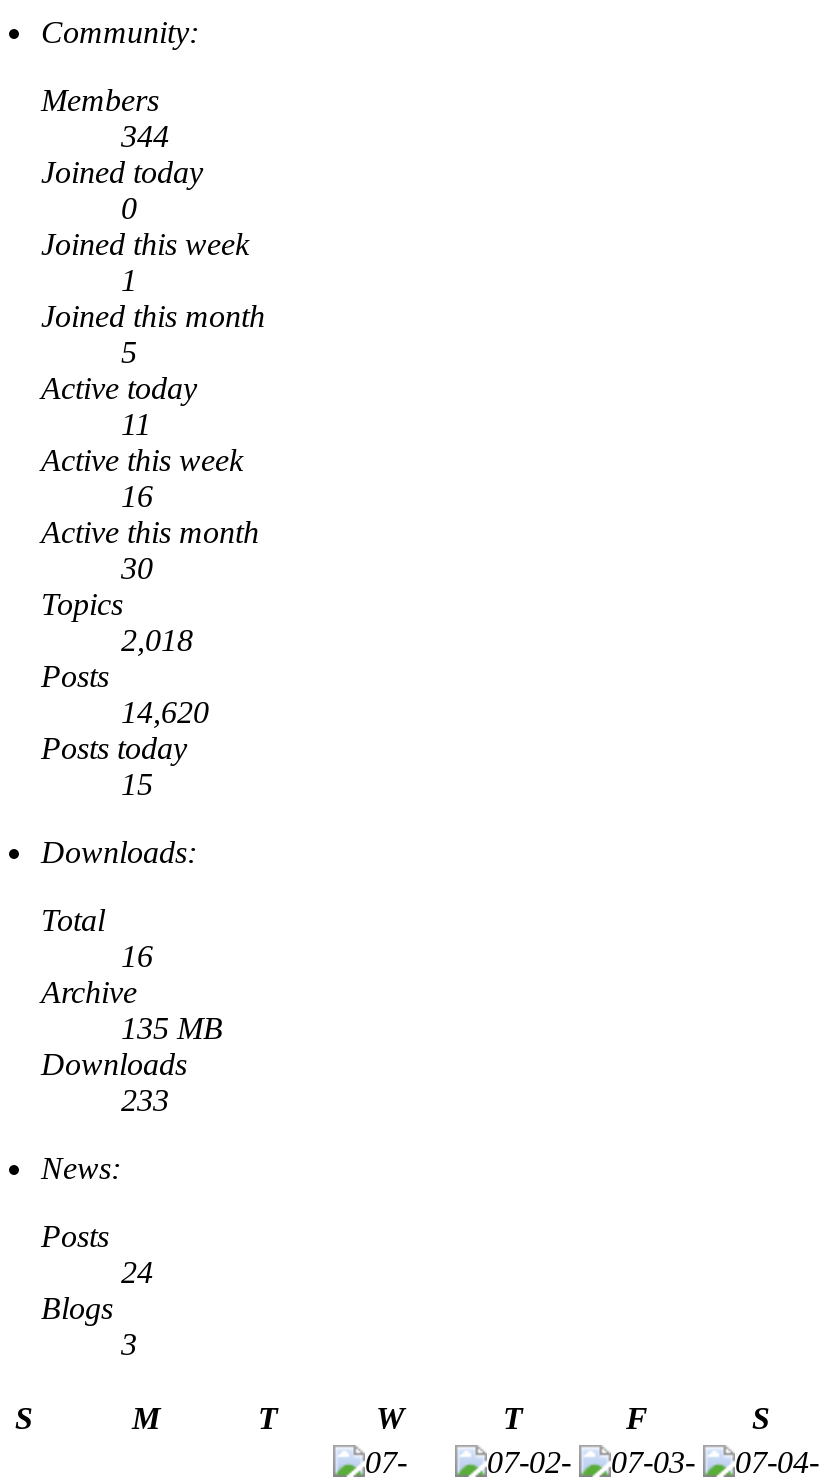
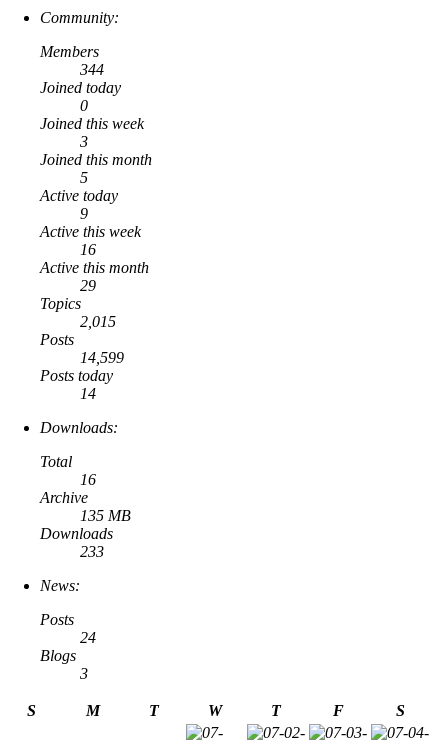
[121,264,137,298] 1 -> [80,133,88,150] 3
[121,408,151,442] 11 -> [80,205,88,222] 9
[121,552,153,586] 30 -> [80,277,96,294] 29
[121,624,193,658] 2,018 -> [80,313,116,330] 2,015
[121,696,209,730] 14,620 -> [80,349,124,366] 14,599
[121,768,153,802] 15 -> [80,385,96,402] 14

